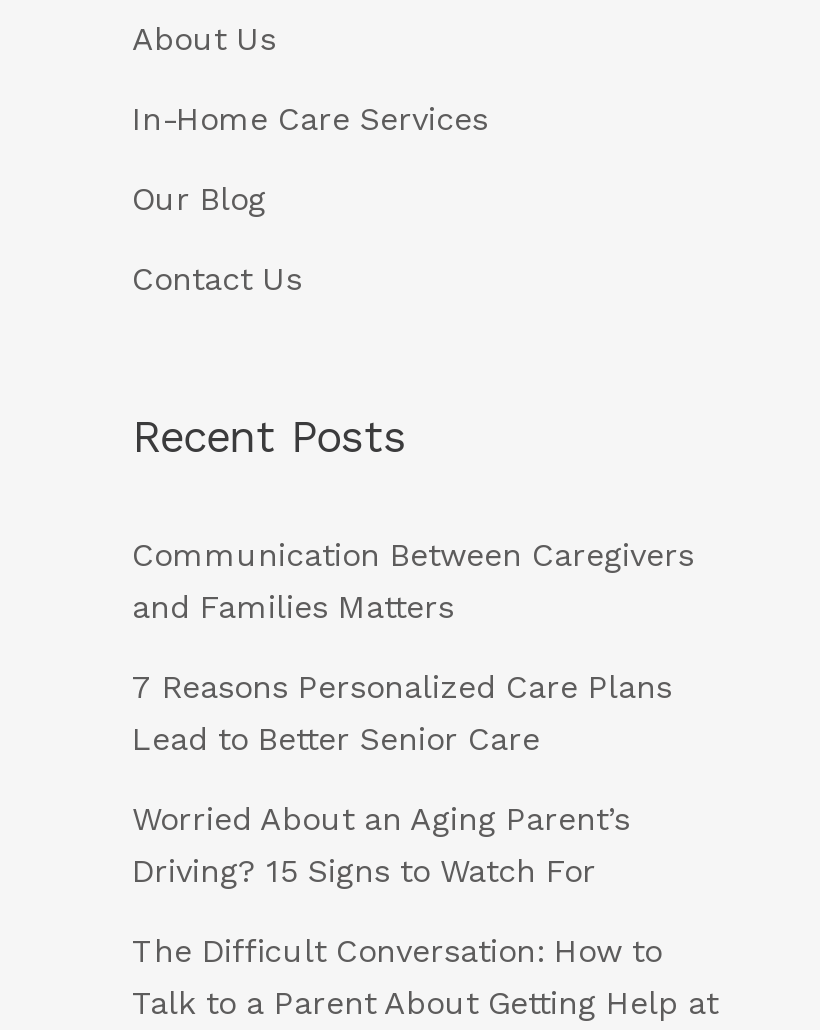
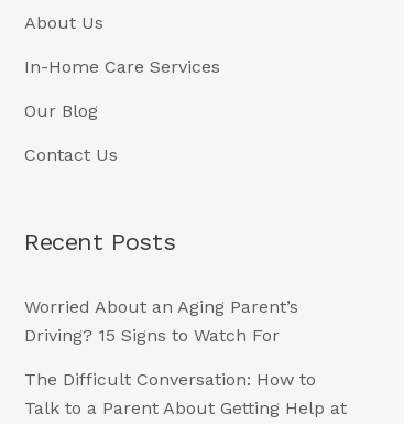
[132,536,694,758] Communication Between Caregivers | and Families Matters | 7 Reasons Personalized Care Plans | Lead to Better Senior Care -> none

